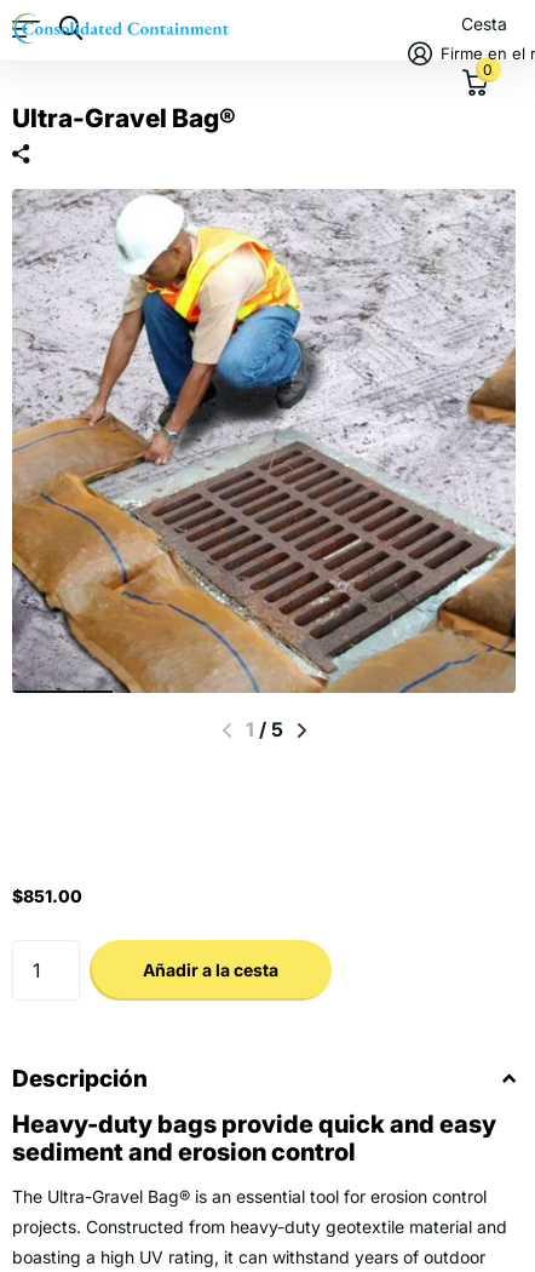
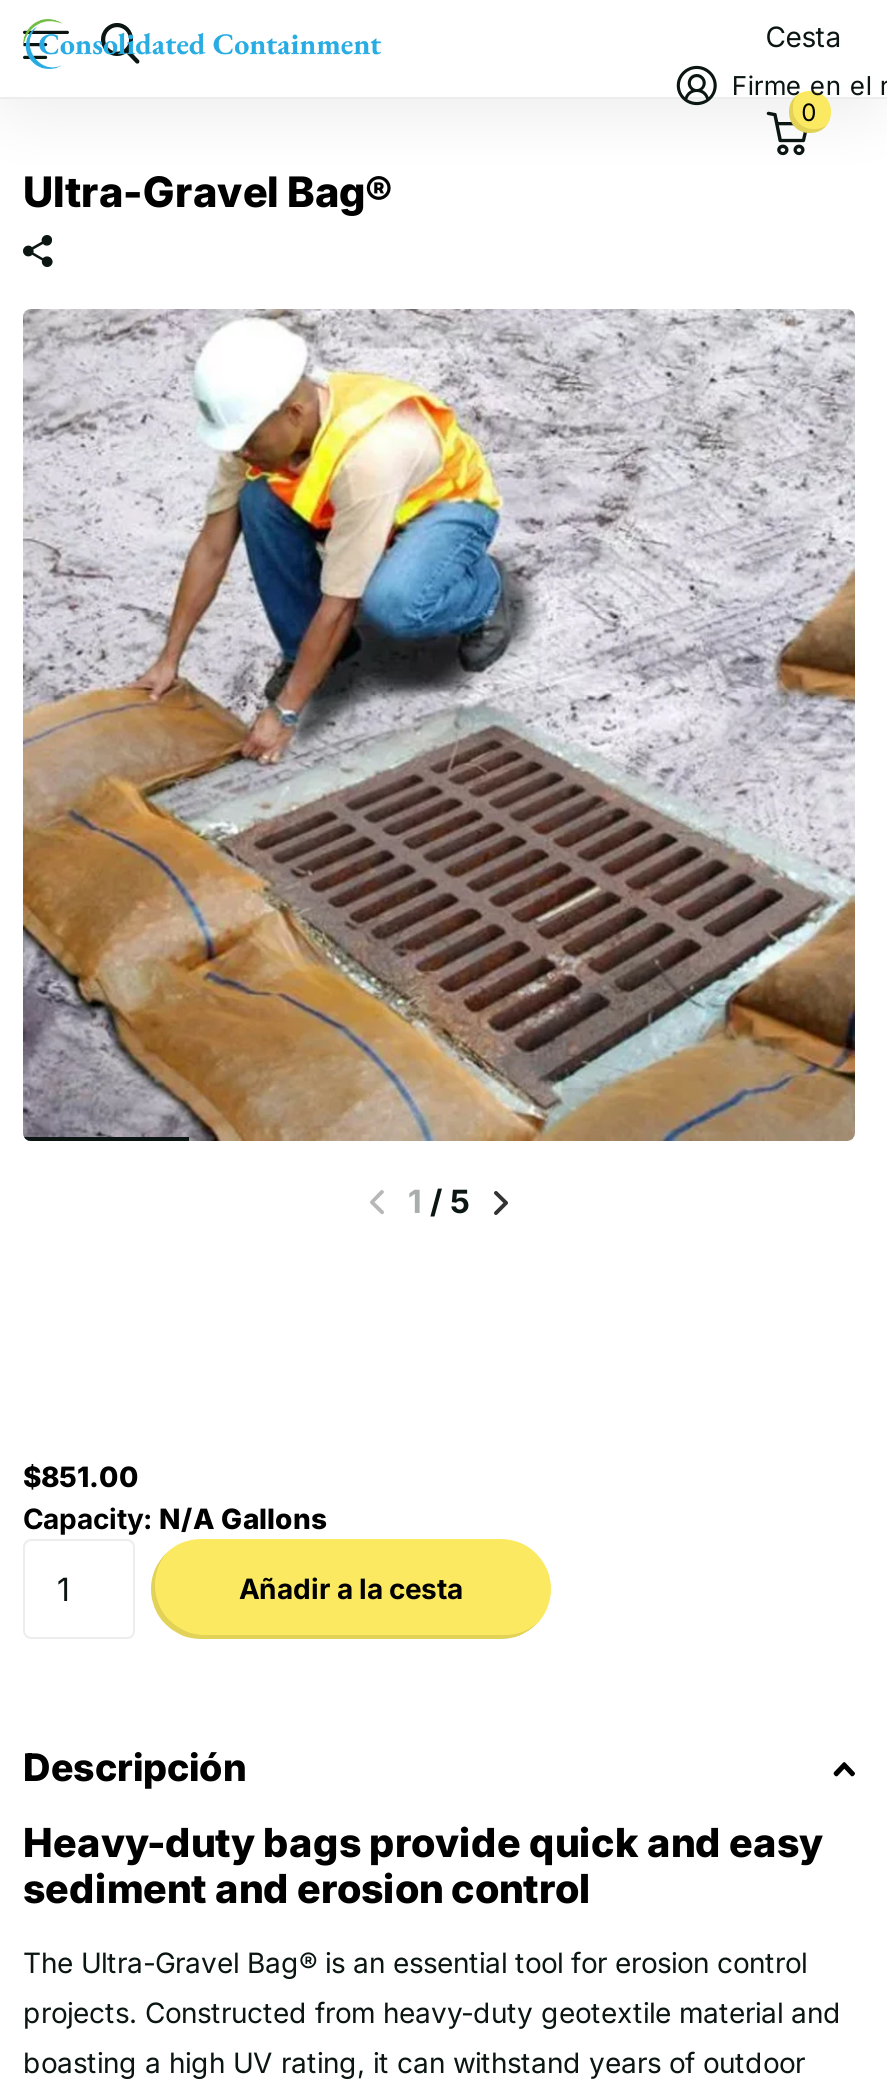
none -> [23,1501,327,1535] Capacity: N/A Gallons

